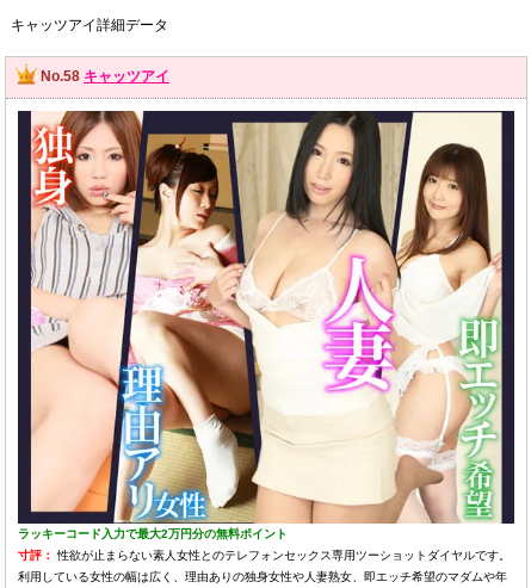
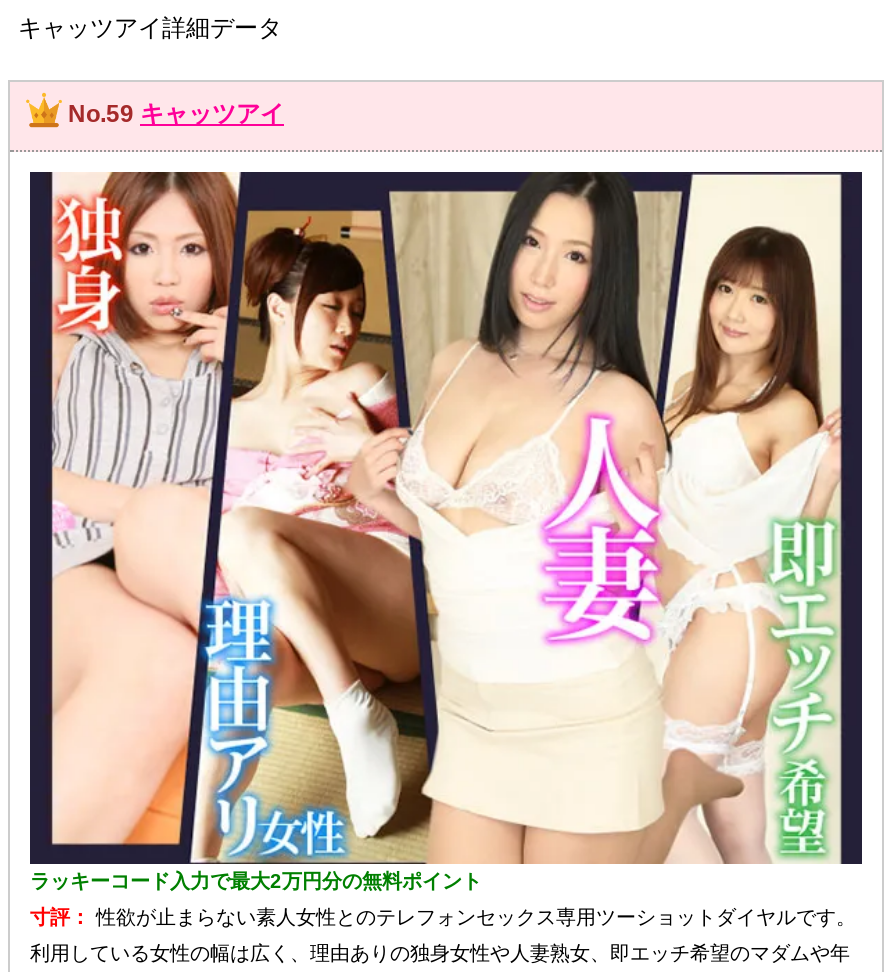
[41,68,169,85] No.58 キャッツアイ -> [68,100,284,128] No.59 キャッツアイ

